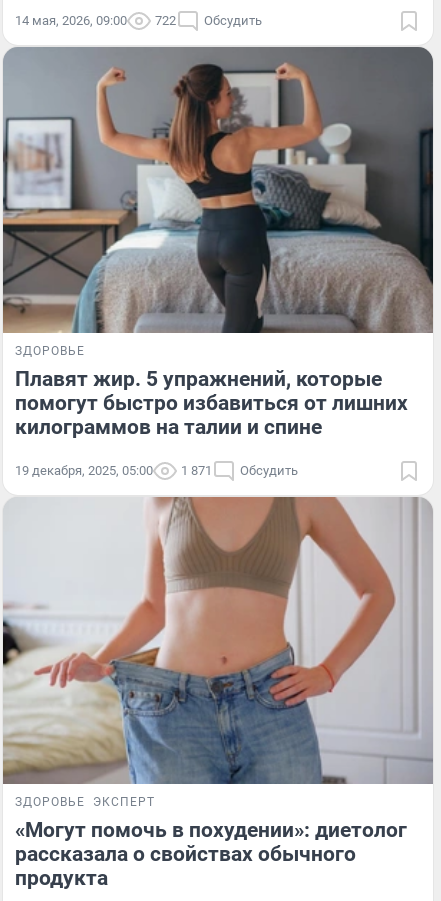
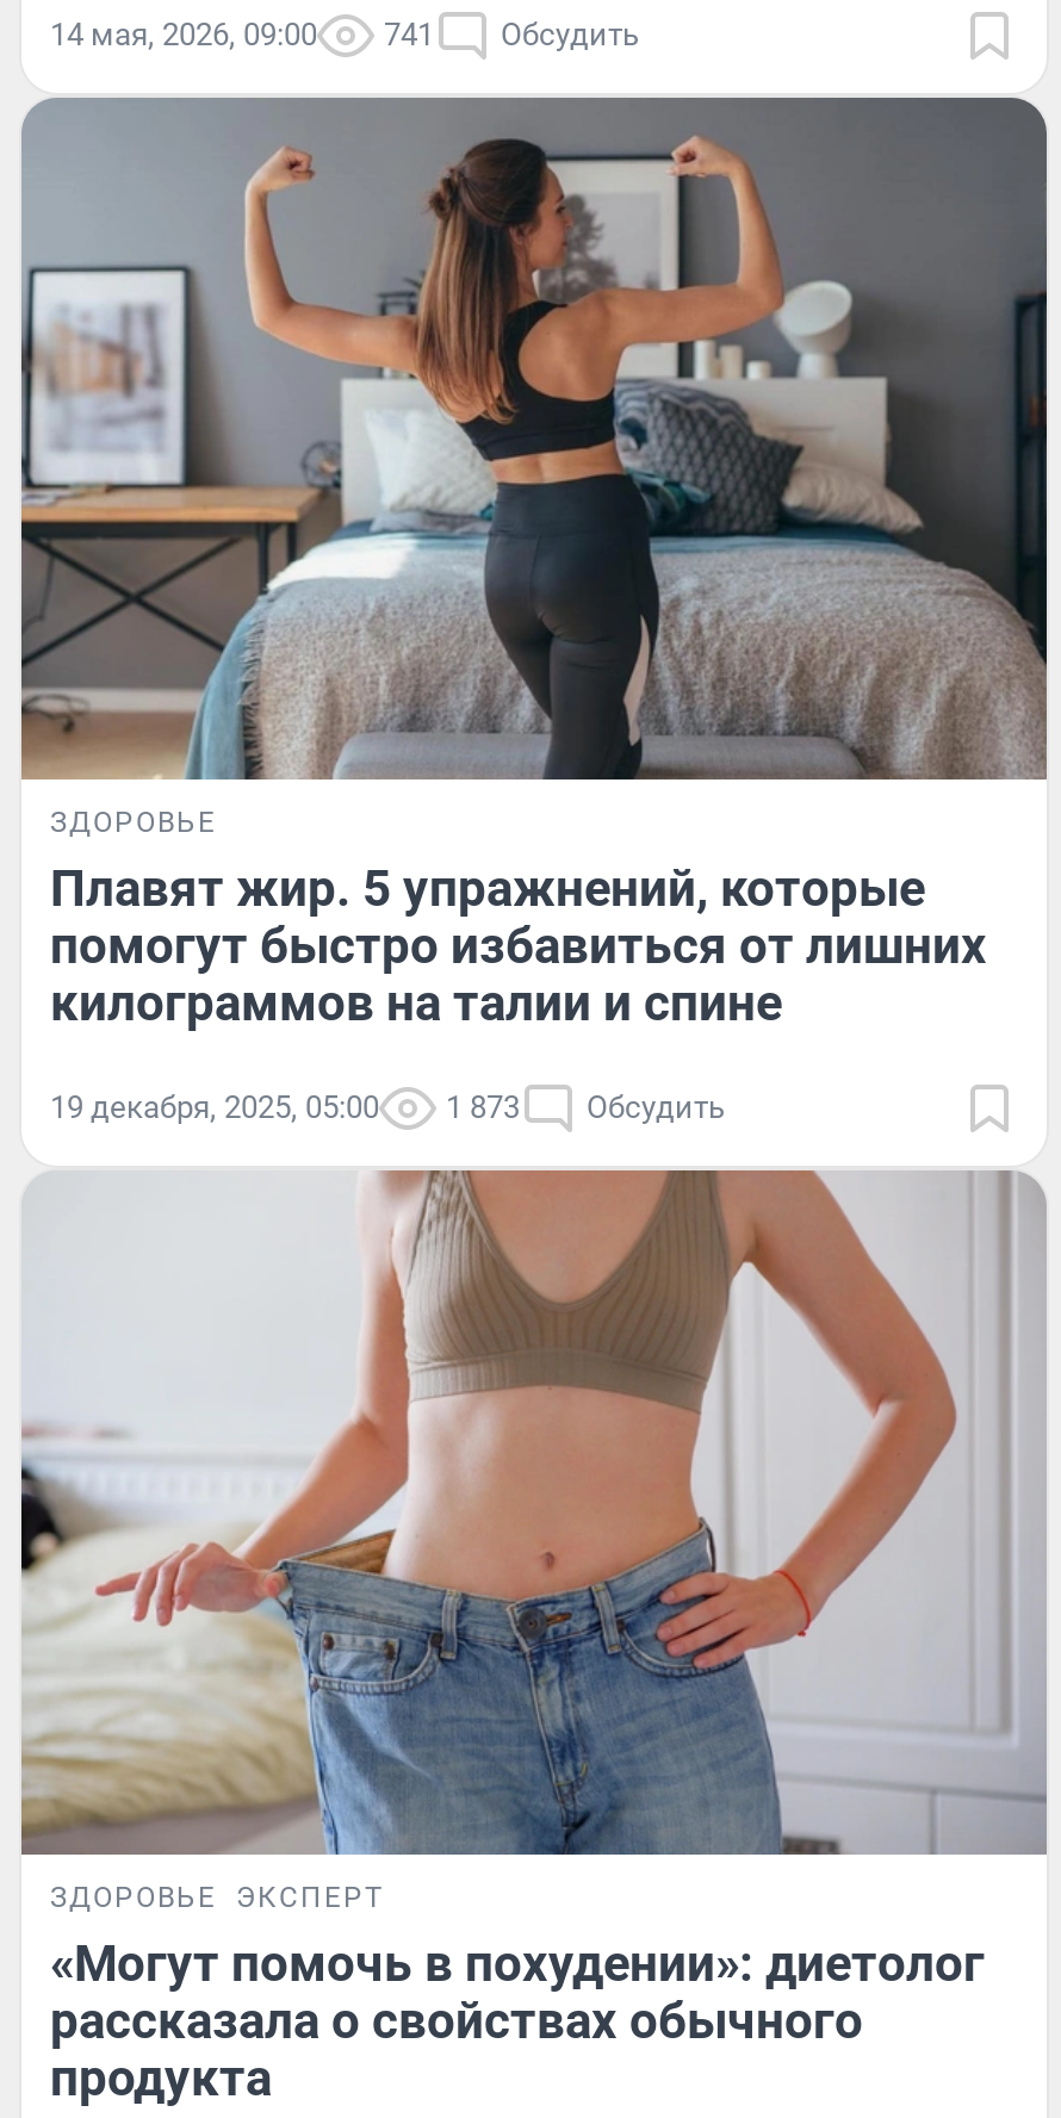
[15,13,262,28] 14 мая, 2026, 09:00 722 Обсудить -> [50,16,639,52] 14 мая, 2026, 09:00 741 Обсудить
[15,463,298,478] 19 декабря, 2025, 05:00 1 871 Обсудить -> [50,1090,725,1126] 19 декабря, 2025, 05:00 1 873 Обсудить

